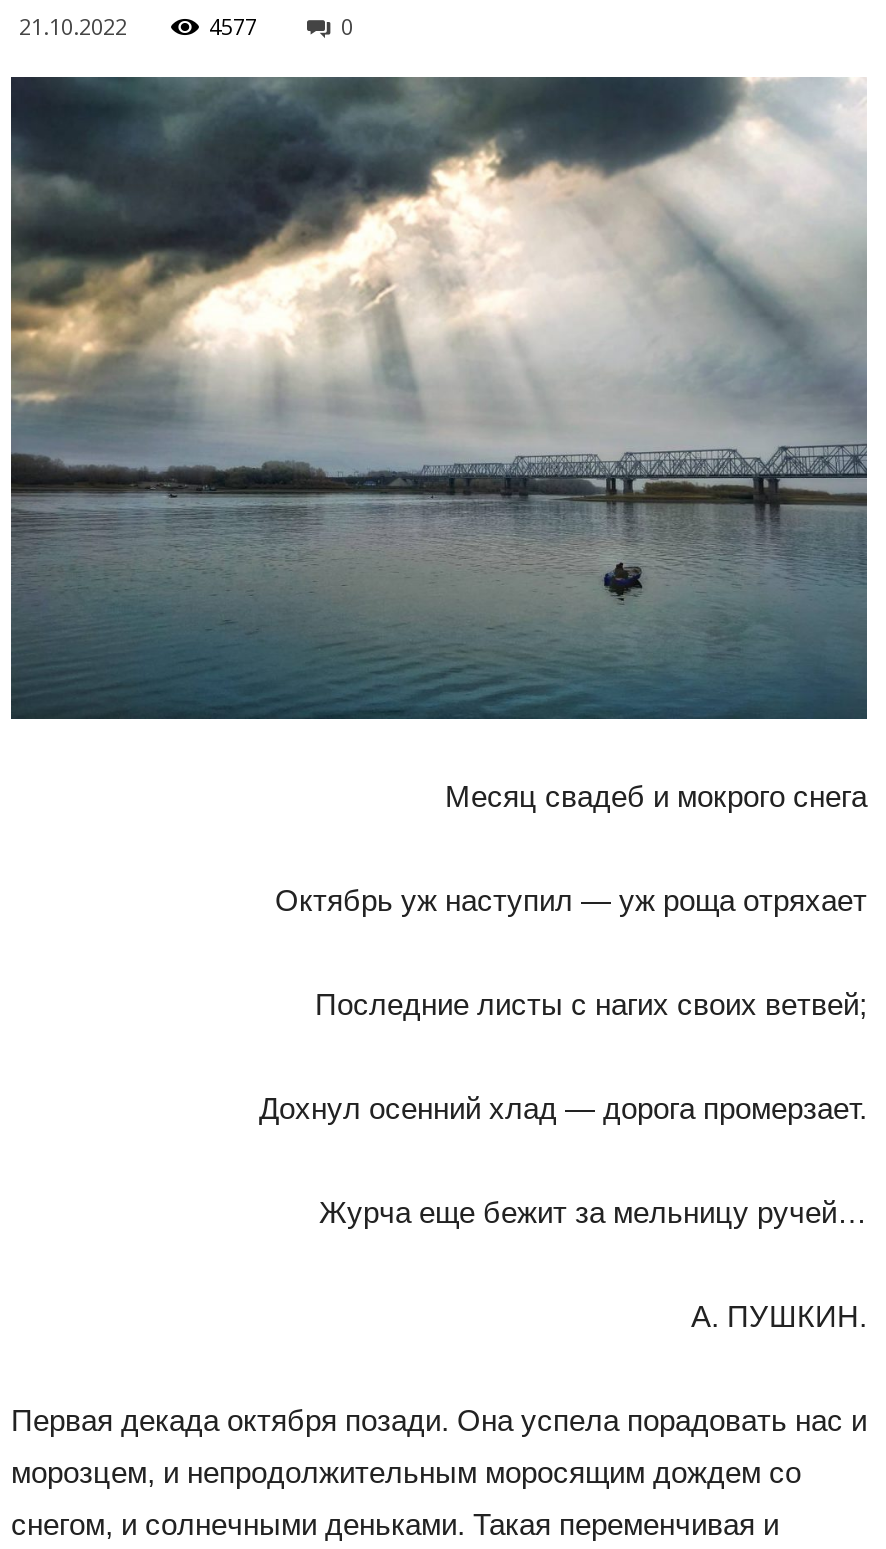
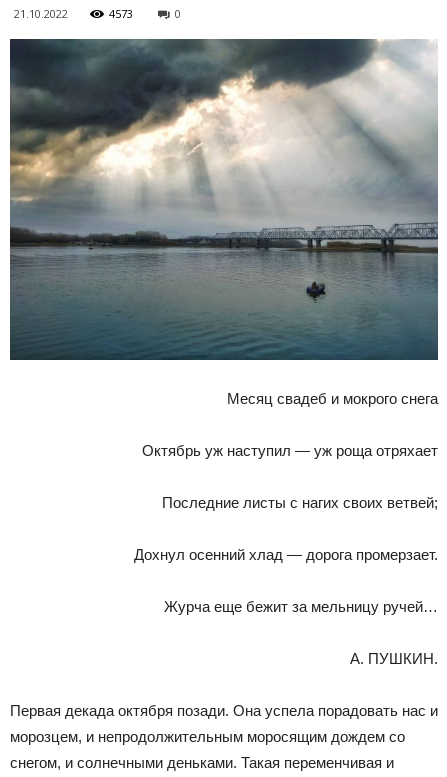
[209,11,257,41] 4577 -> [109,6,133,21] 4573

